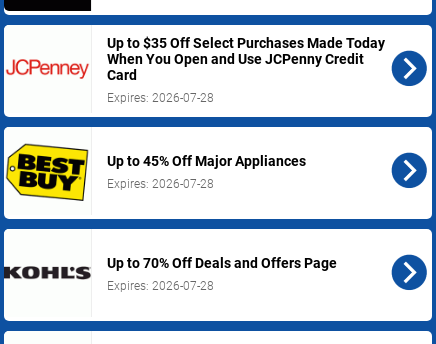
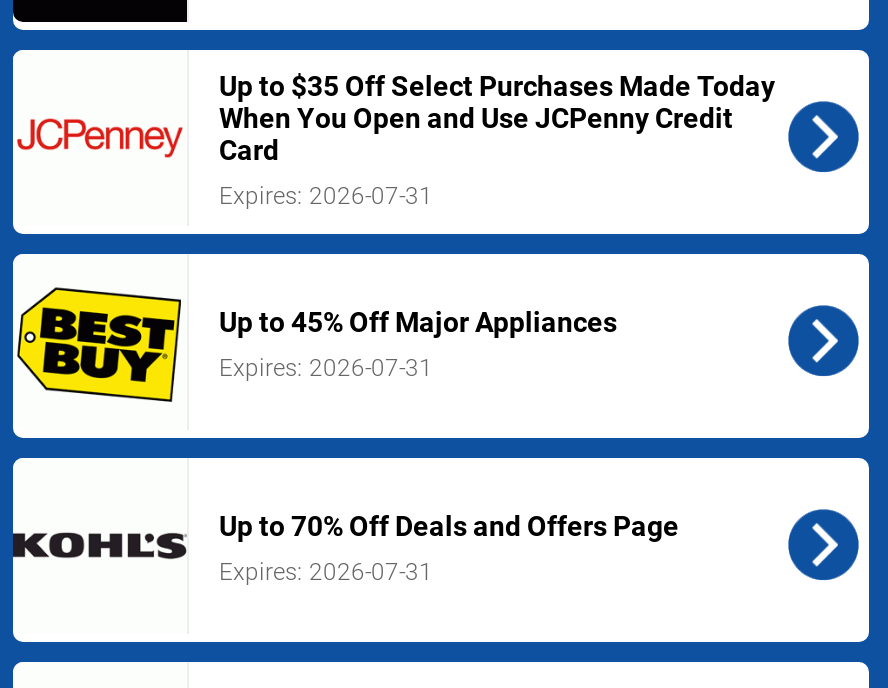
[107,90,217,104] Expires: 2026-07-28 -> [219,181,439,209] Expires: 2026-07-31
[107,176,217,190] Expires: 2026-07-28 -> [219,353,439,381] Expires: 2026-07-31
[107,278,217,292] Expires: 2026-07-28 -> [219,557,439,585] Expires: 2026-07-31

